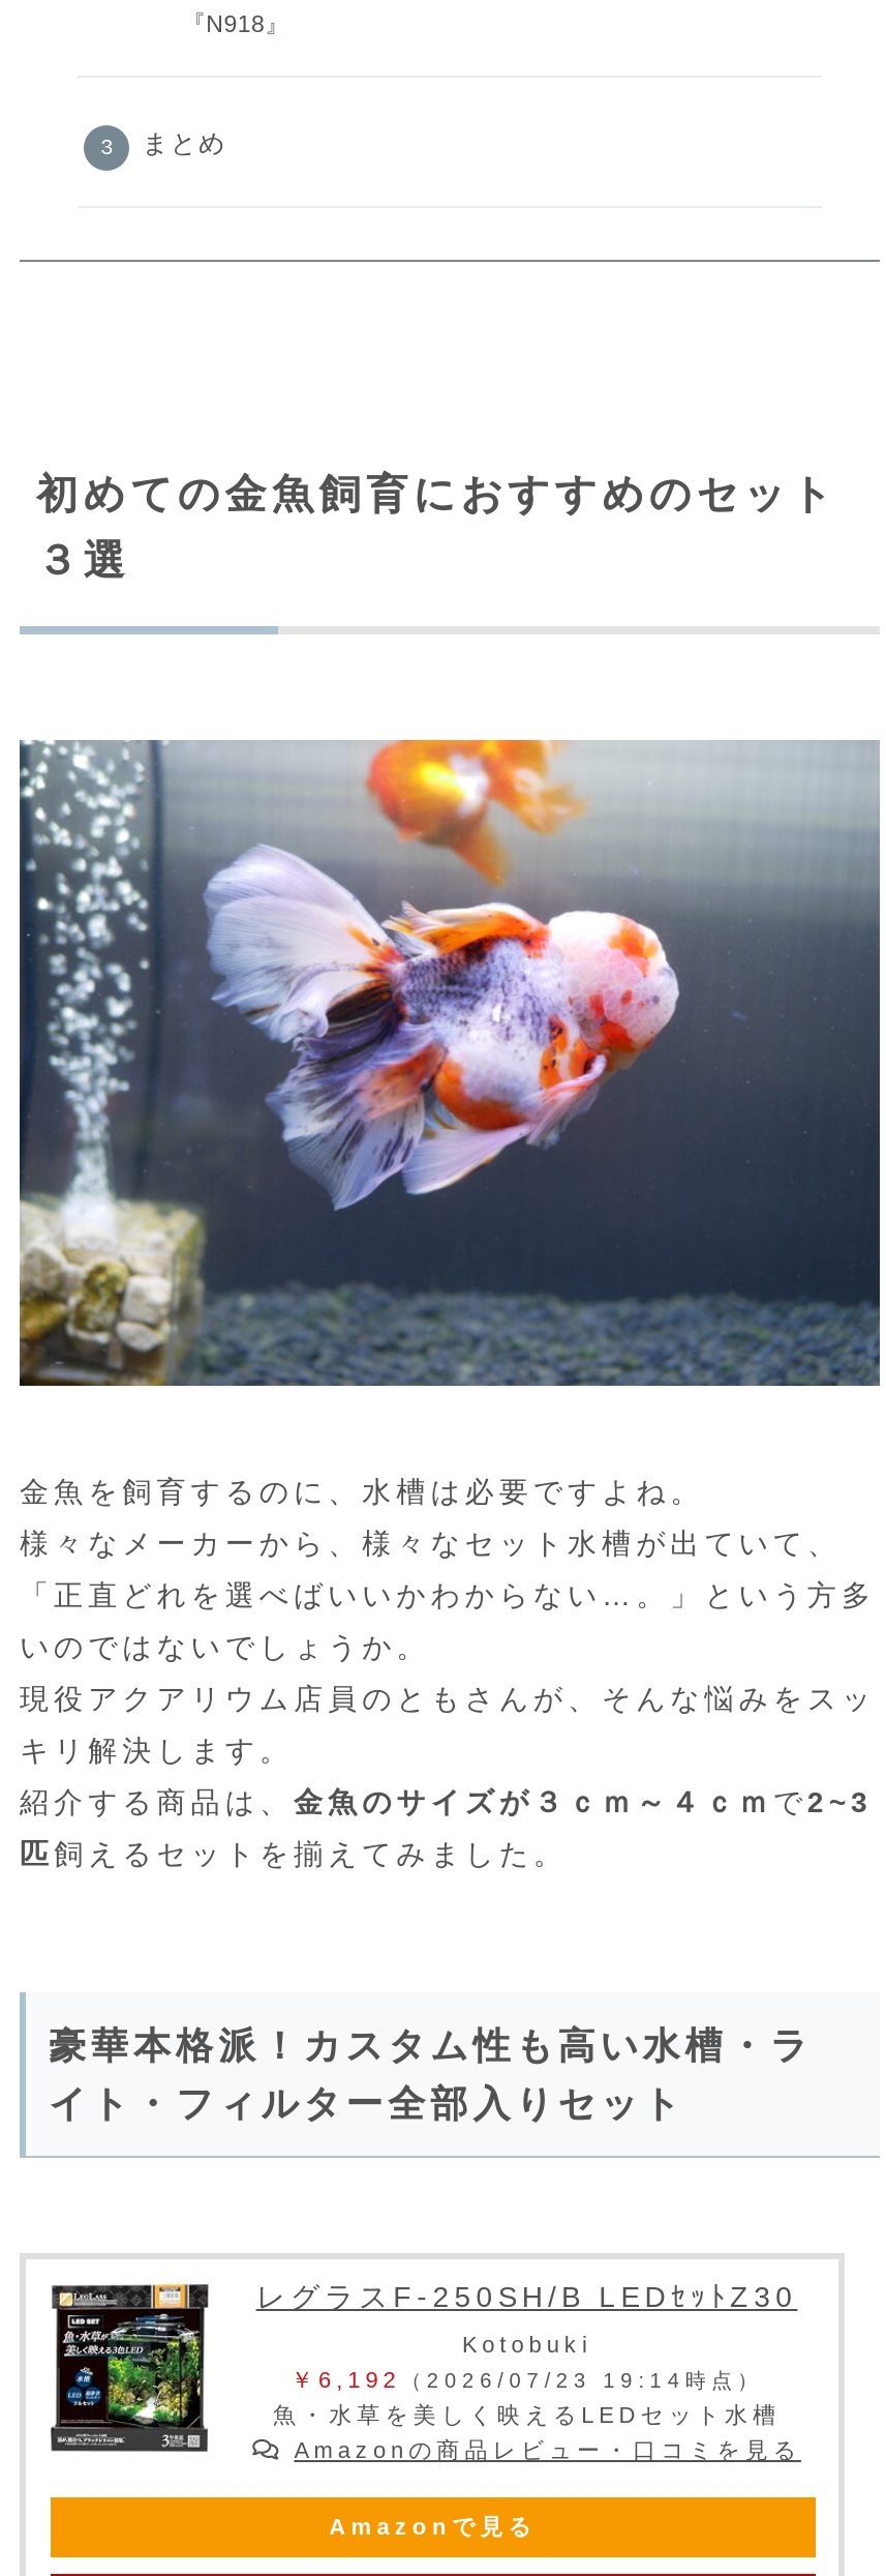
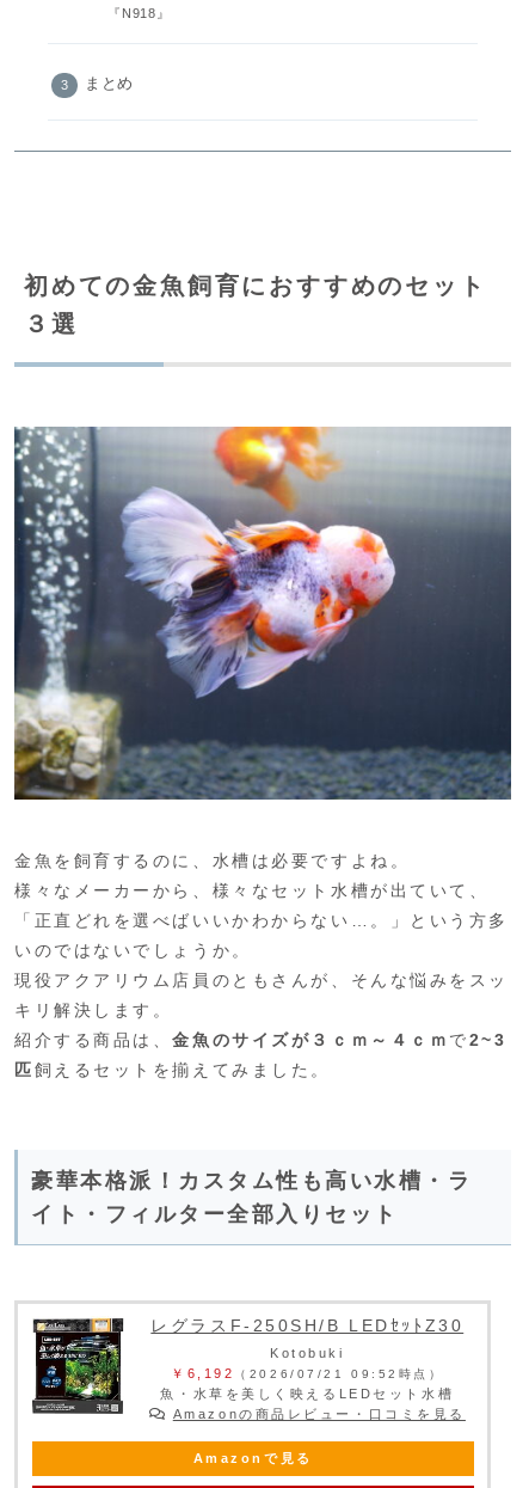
[291,2366,763,2391] ￥6,192（2026/07/23 19:14時点） -> [171,1366,444,1380] ￥6,192（2026/07/21 09:52時点）

